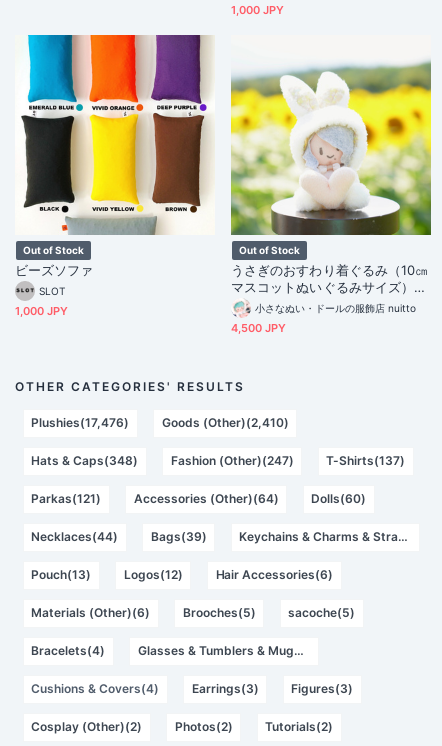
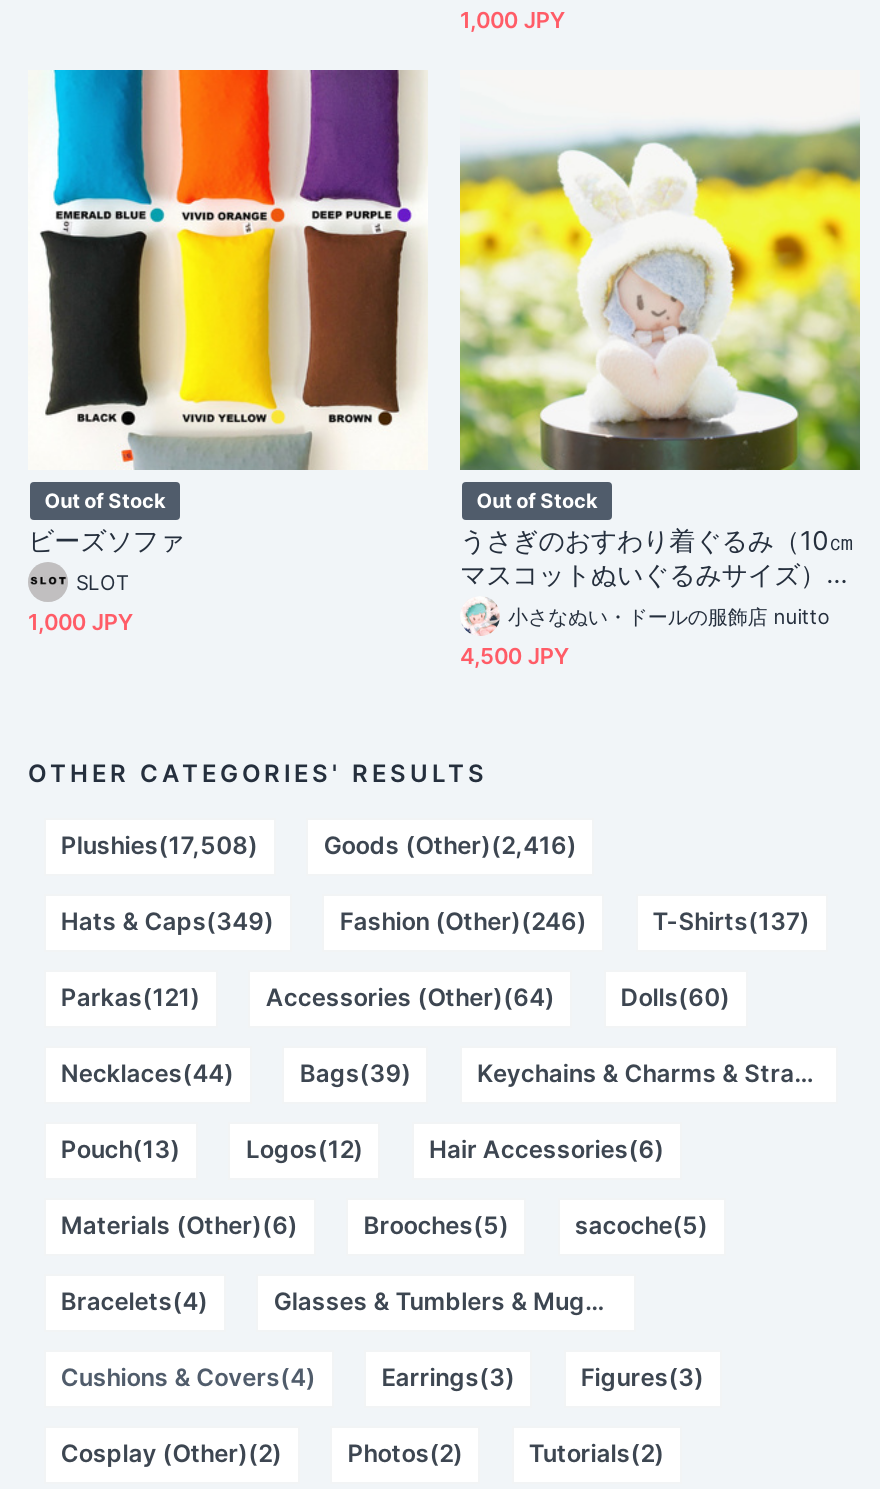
[31,415,288,430] Plushies(17,476) | Goods (Other)(2,410) -> [61,830,577,860] Plushies(17,508) | Goods (Other)(2,416)
[31,453,293,468] Hats & Caps(348) | Fashion (Other)(247) -> [61,906,587,936] Hats & Caps(349) | Fashion (Other)(246)

